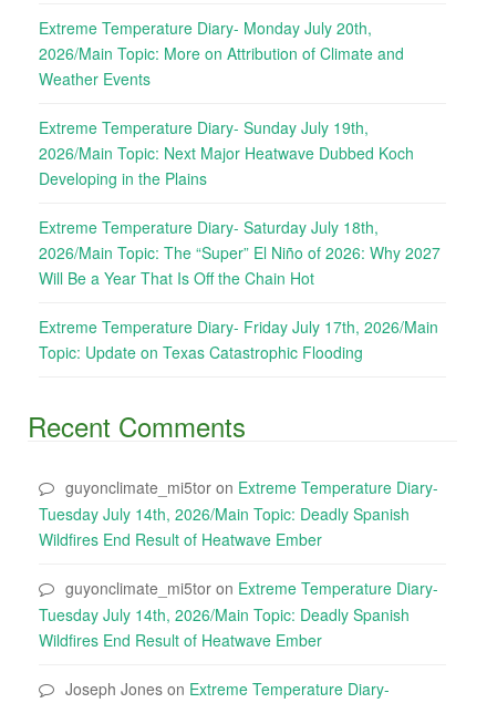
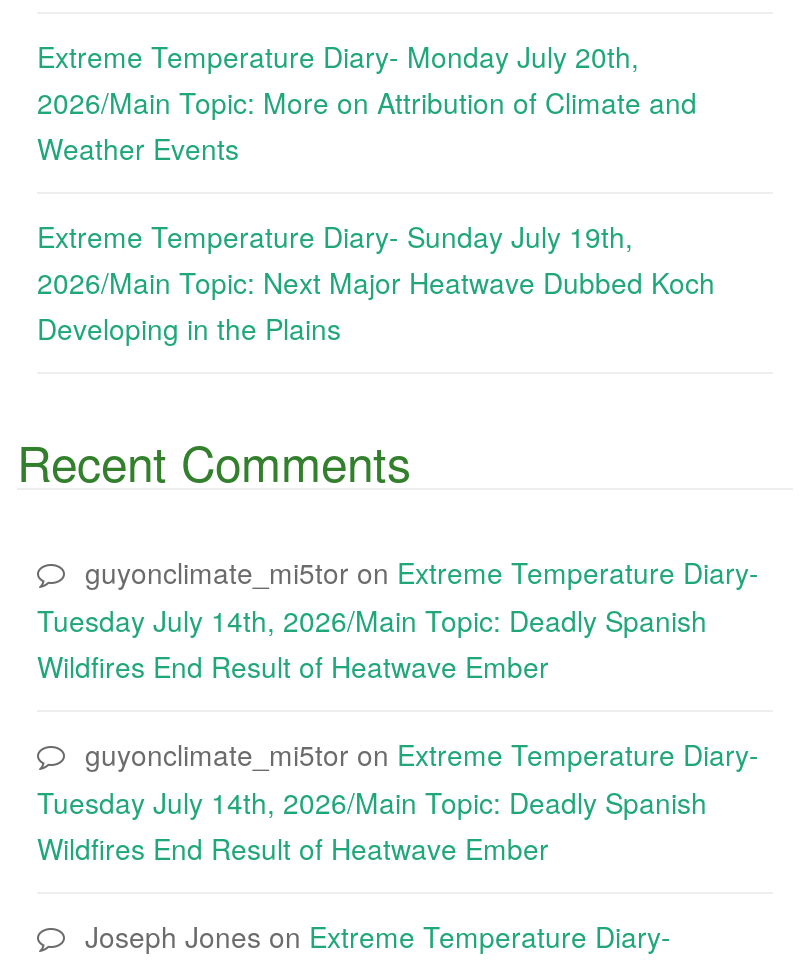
[39,216,441,363] Extreme Temperature Diary- Saturday July 18th, | 2026/Main Topic: The “Super” El Niño of 2026: Why 2027 | Will Be a Year That Is Off the Chain Hot | Extreme Temperature Diary- Friday July 17th, 2026/Main | Topic: Update on Texas Catastrophic Flooding -> none

